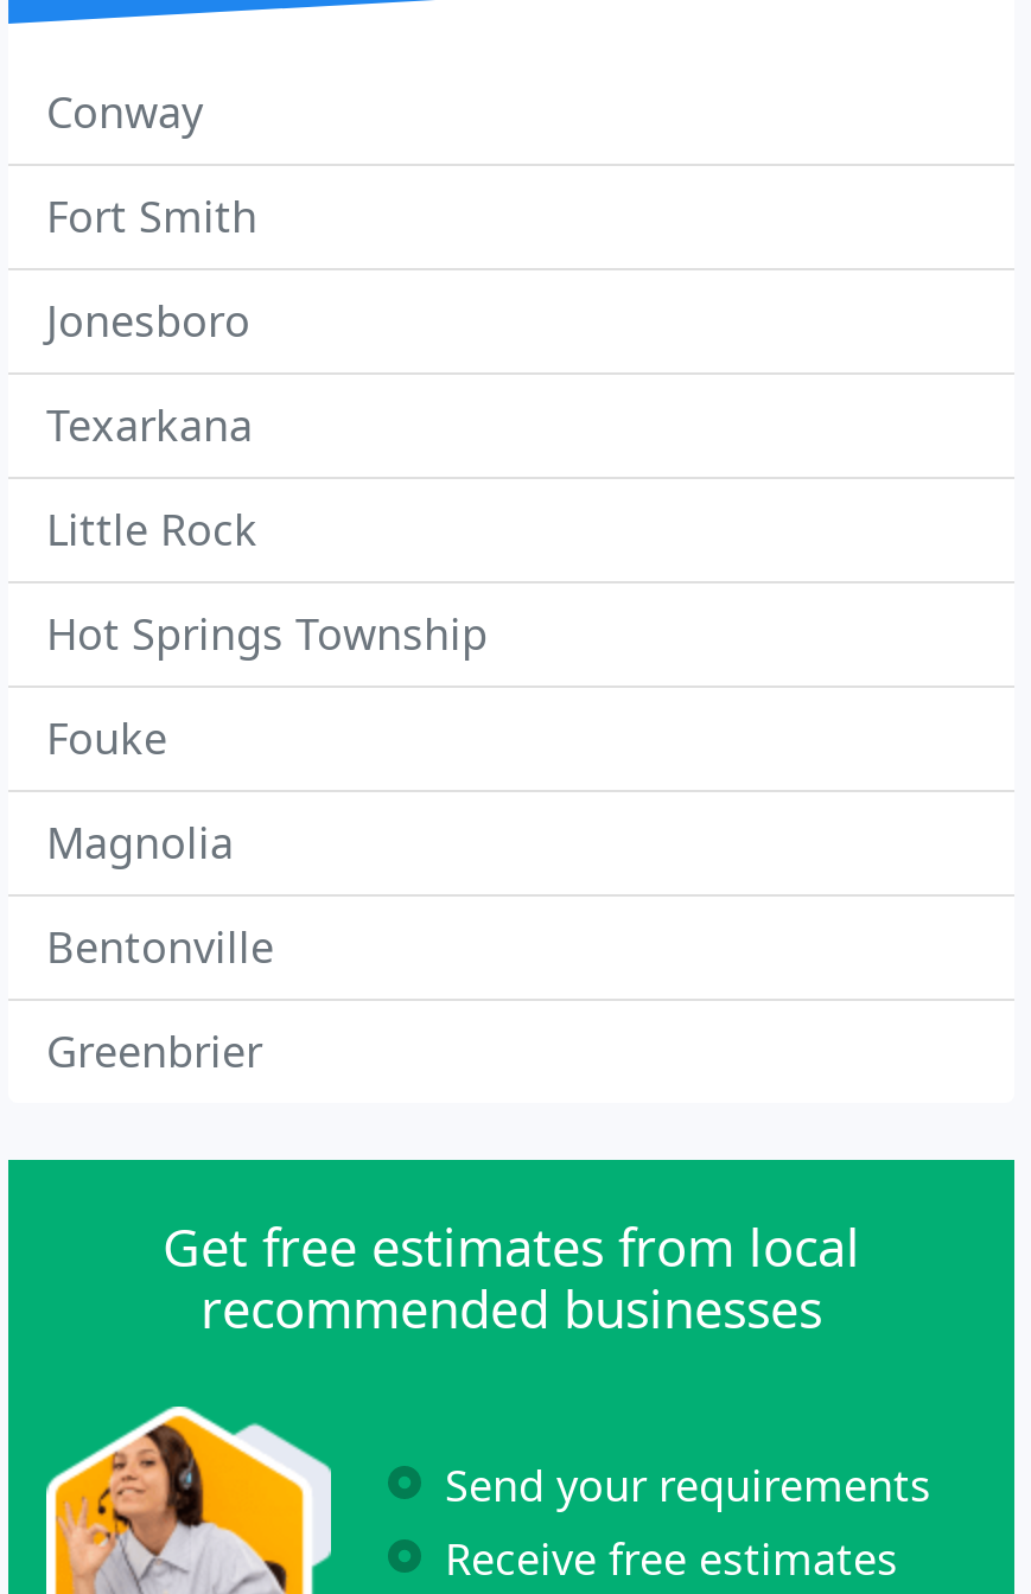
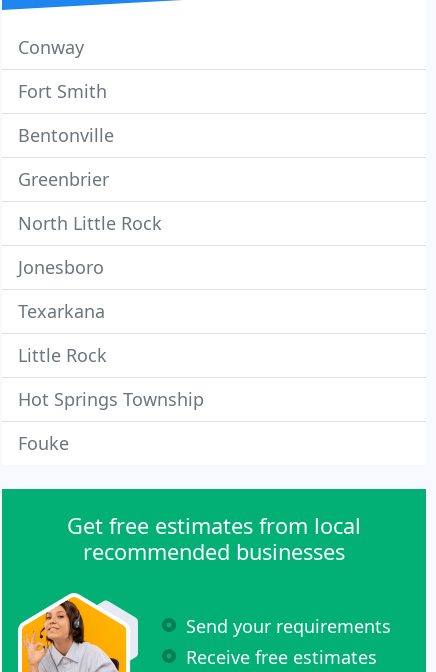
none -> [18,211,162,235] North Little Rock
moved [46,292,488,766] -> [18,255,204,455]: Jonesboro | Texarkana | Little Rock | Hot Springs Township | Fouke
[46,814,234,871] Magnolia -> none
moved [46,918,274,1079] -> [18,123,114,191]: Bentonville | Greenbrier

